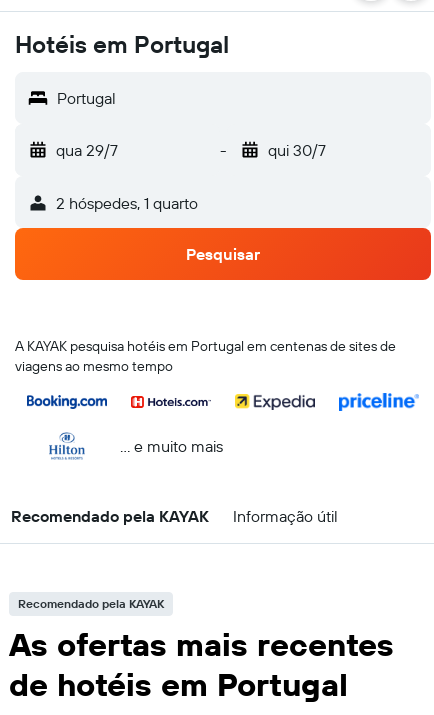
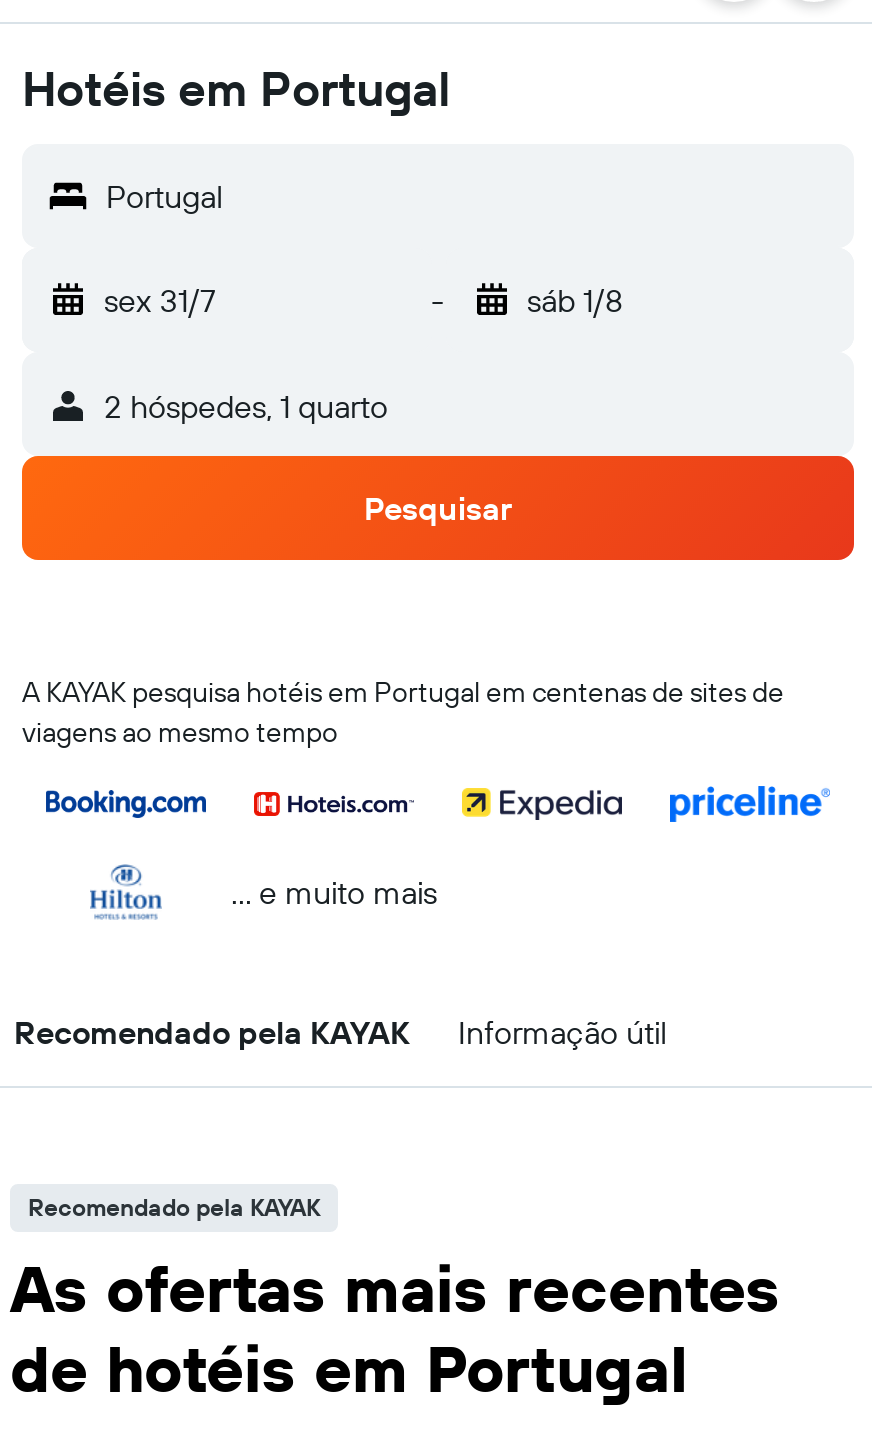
[56,140,118,160] qua 29/7 -> [104,280,216,320] sex 31/7
[267,140,325,160] qui 30/7 -> [527,280,623,320] sáb 1/8

